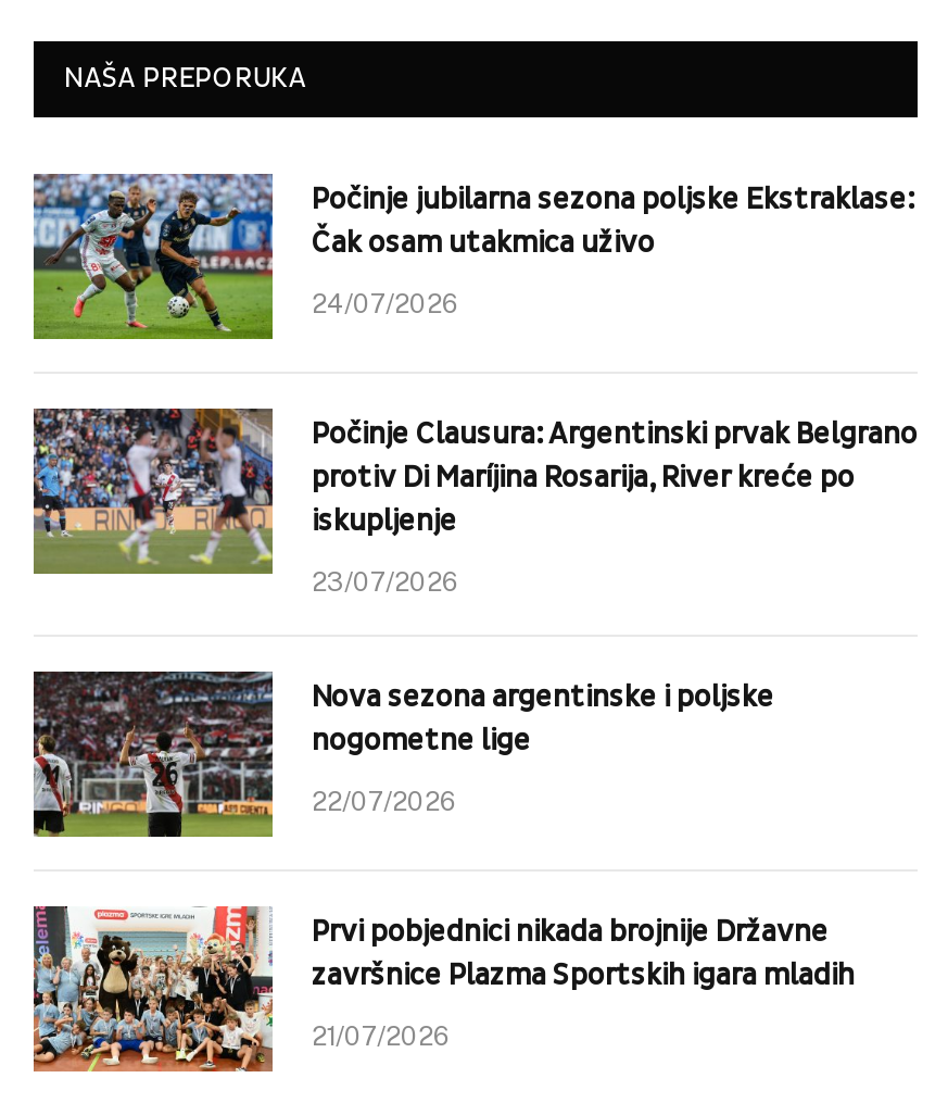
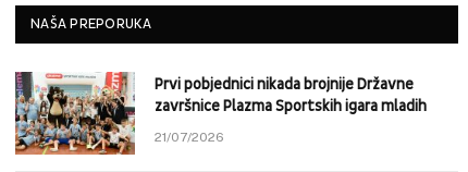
[34,172,913,341] [image] | Počinje jubilarna sezona poljske Ekstraklase: | Čak osam utakmica uživo | 24/07/2026 -> none
[31,406,918,817] [image] | Počinje Clausura: Argentinski prvak Belgrano | protiv Di Maríjina Rosarija, River kreće po | iskupljenje | 23/07/2026 | Nova sezona argentinske i poljske | nogometne lige | 22/07/2026 -> none
[31,669,275,839] [image] -> none

